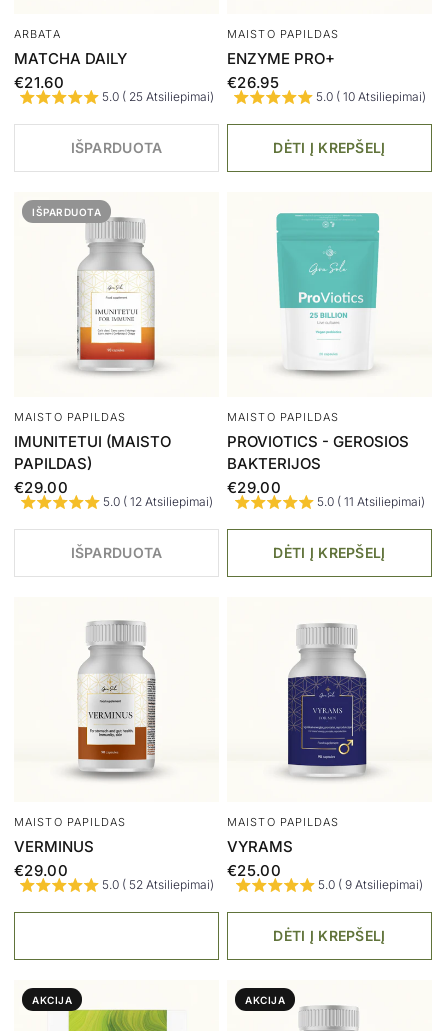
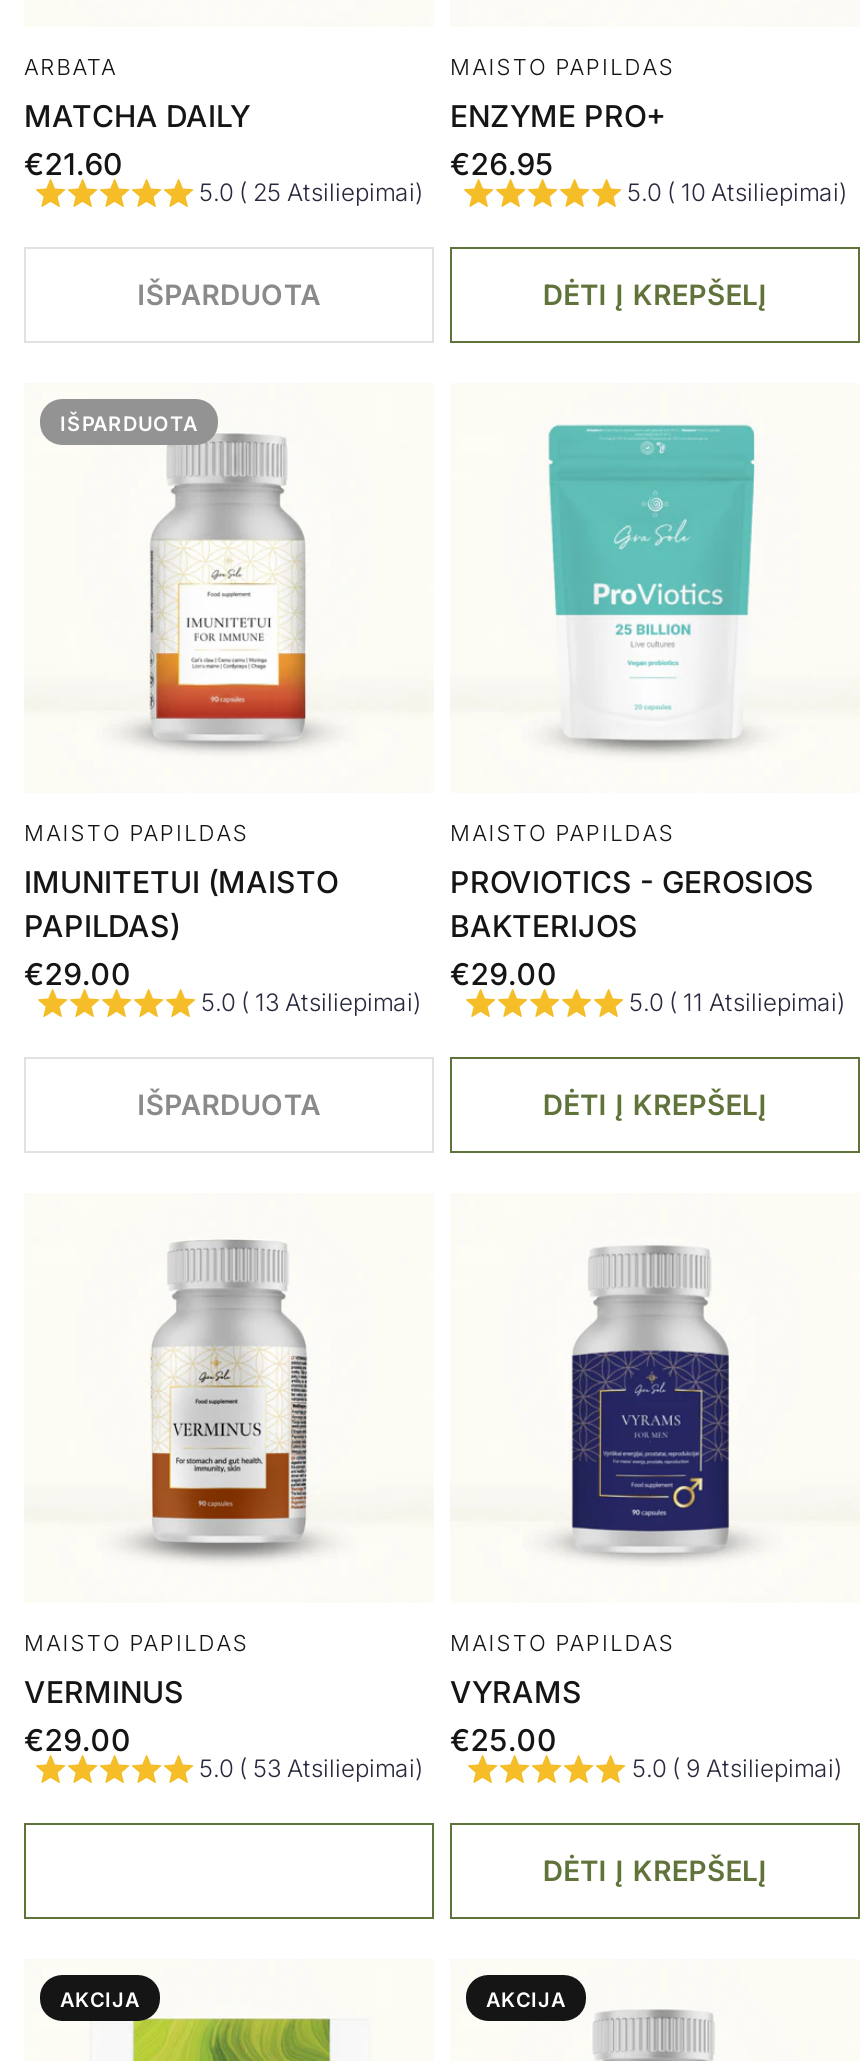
[102,494,212,509] 5.0 ( 12 Atsiliepimai) -> [201,988,421,1018] 5.0 ( 13 Atsiliepimai)
[101,877,213,892] 5.0 ( 52 Atsiliepimai) -> [199,1754,423,1784] 5.0 ( 53 Atsiliepimai)

